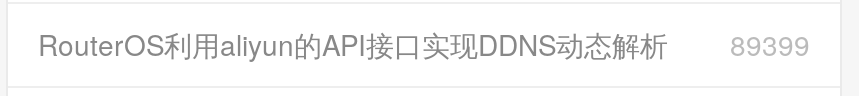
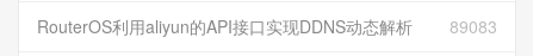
[38,24,810,64] RouterOS利用aliyun的API接口实现DDNS动态解析 89399 -> [37,14,497,38] RouterOS利用aliyun的API接口实现DDNS动态解析 89083

